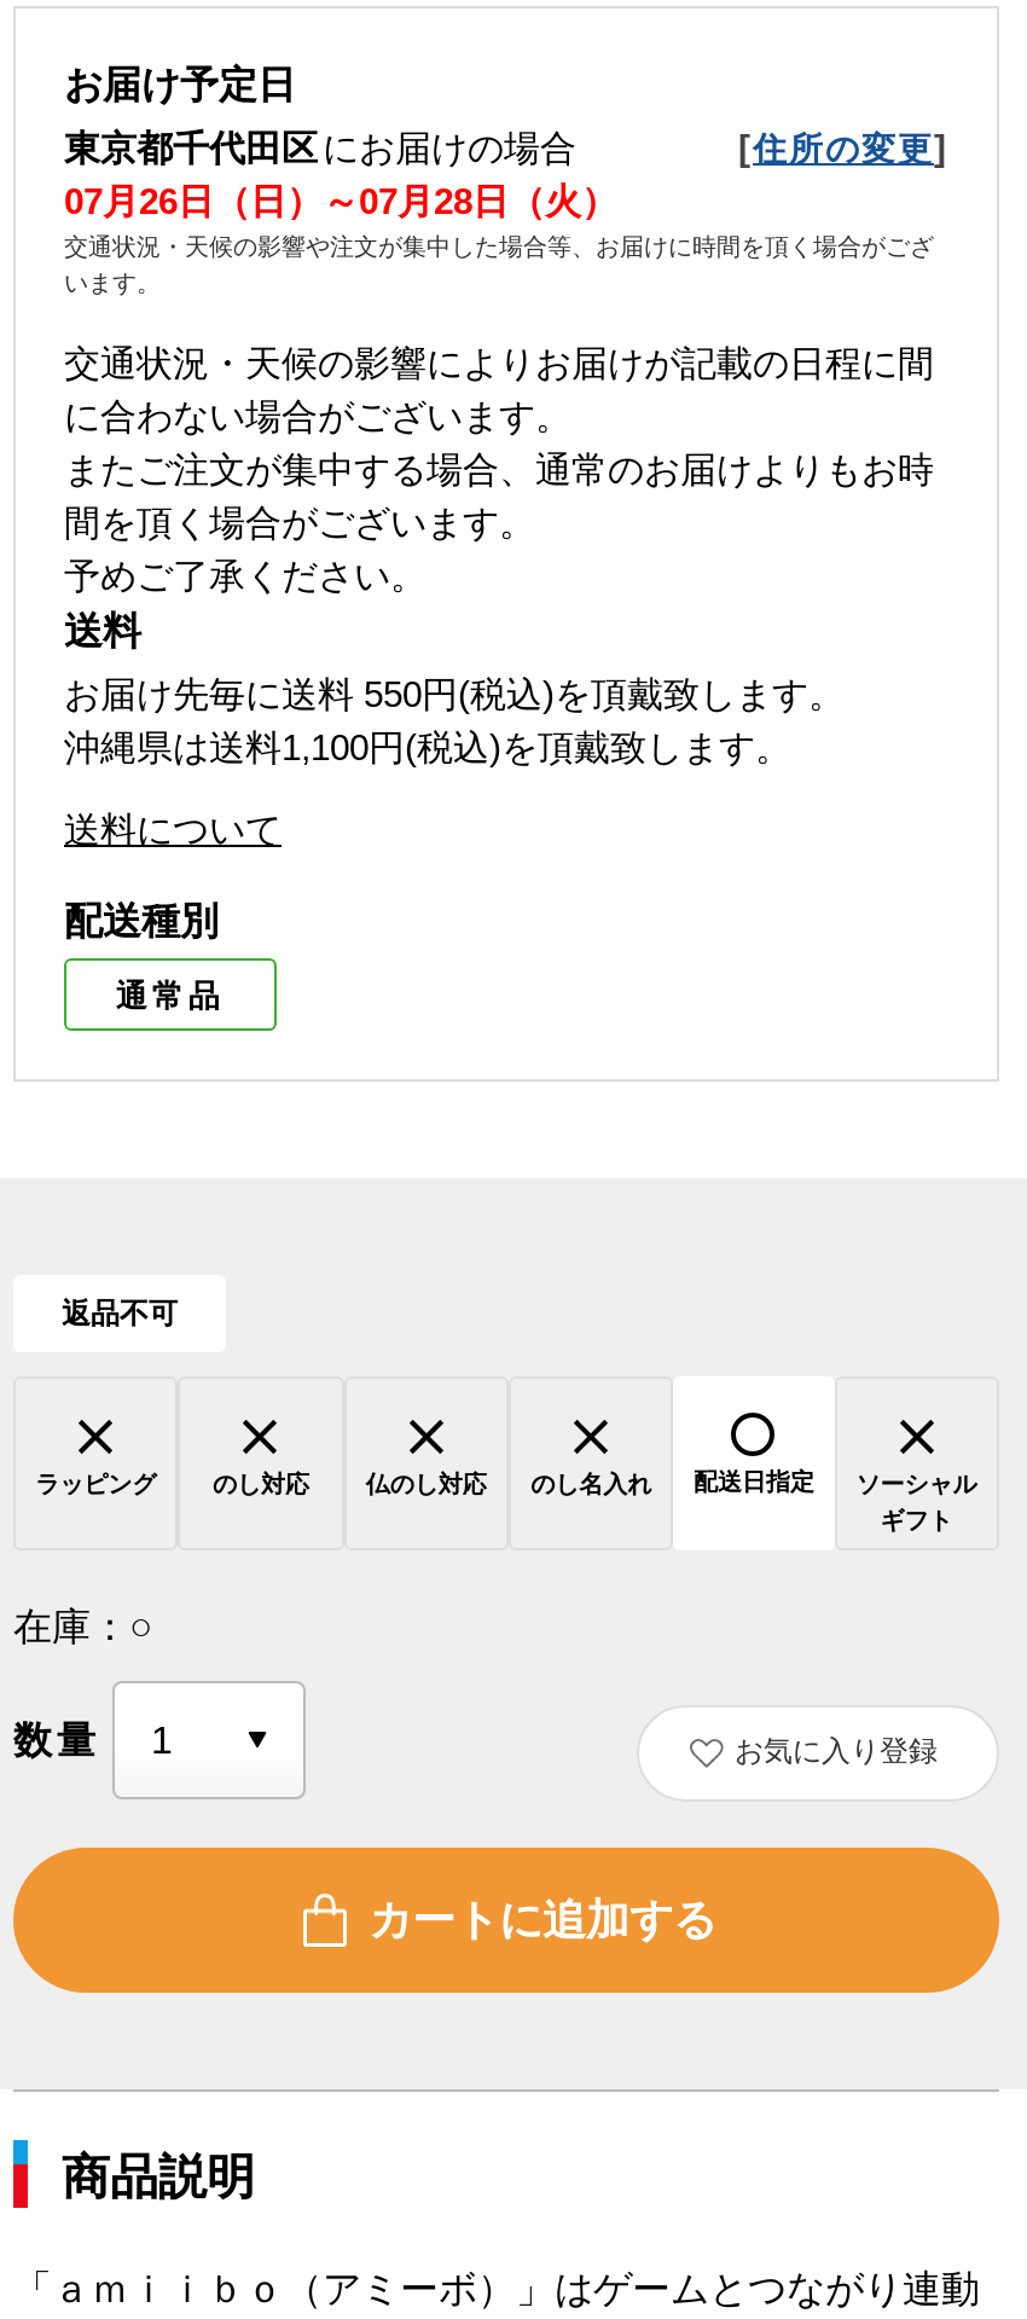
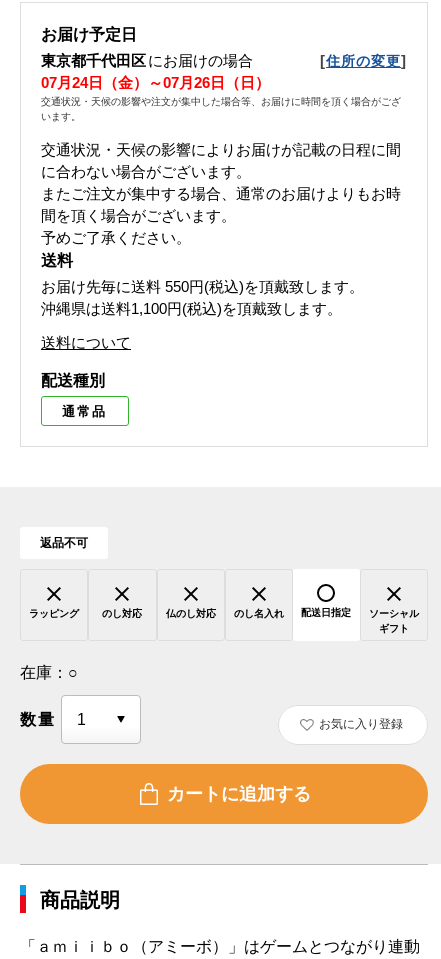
[64,181,617,222] 07月26日（日）～07月28日（火） -> [41,74,270,91] 07月24日（金）～07月26日（日）

